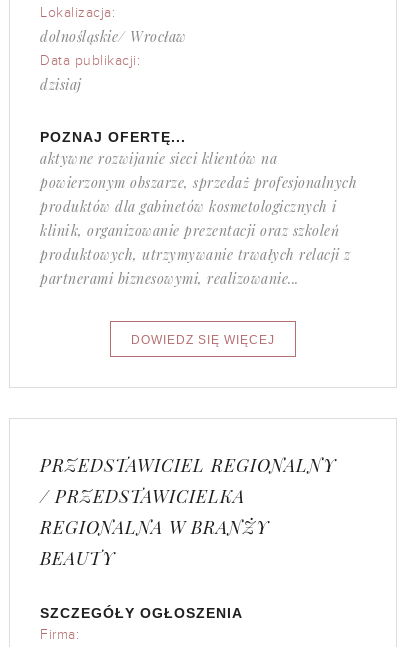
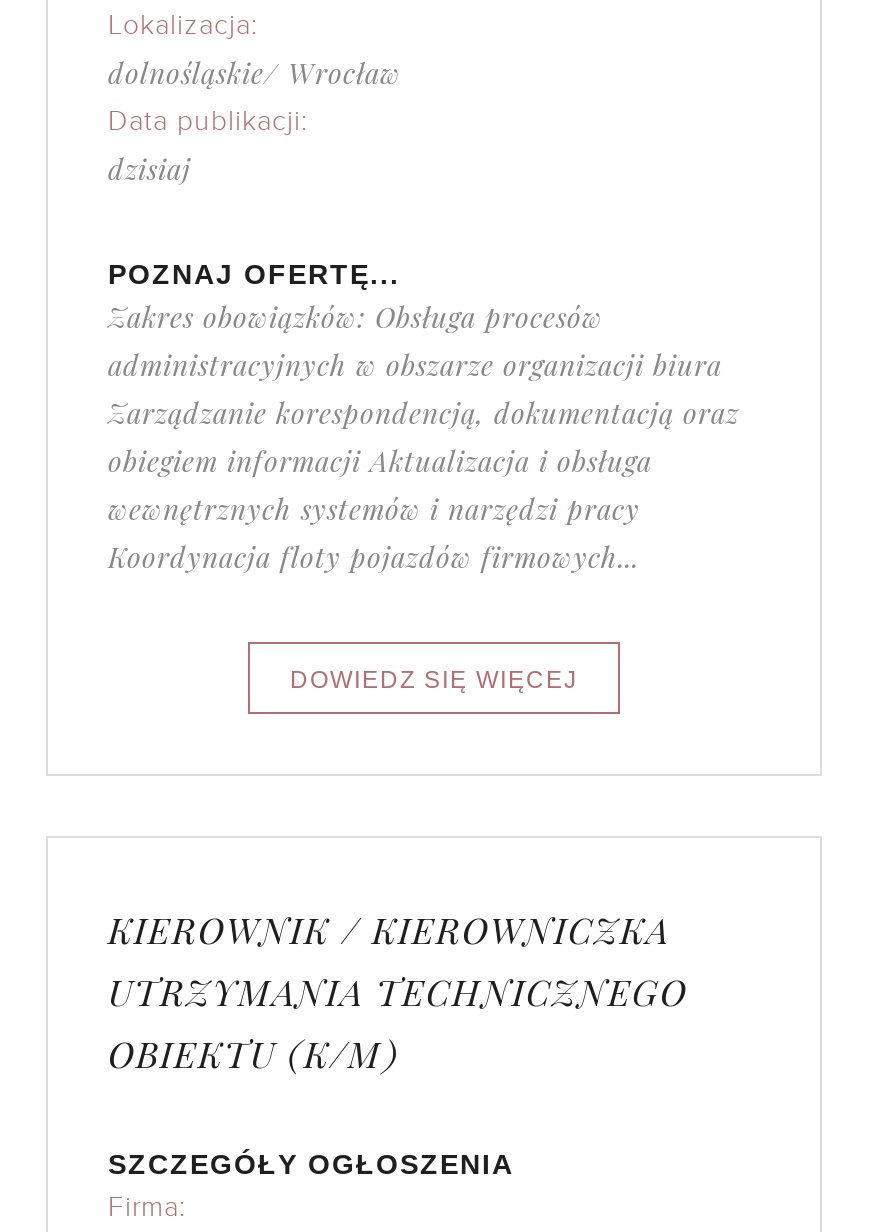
[40,149,357,288] aktywne rozwijanie sieci klientów na | powierzonym obszarze, sprzedaż profesjonalnych | produktów dla gabinetów kosmetologicznych i | klinik, organizowanie prezentacji oraz szkoleń | produktowych, utrzymywanie trwałych relacji z | partnerami biznesowymi, realizowanie... -> [108,298,739,576] Zakres obowiązków: Obsługa procesów | administracyjnych w obszarze organizacji biura | Zarządzanie korespondencją, dokumentacją oraz | obiegiem informacji Aktualizacja i obsługa | wewnętrznych systemów i narzędzi pracy | Koordynacja floty pojazdów firmowych...
[40,453,336,570] PRZEDSTAWICIEL REGIONALNY | / PRZEDSTAWICIELKA | REGIONALNA W BRANŻY | BEAUTY -> [108,906,688,1078] KIEROWNIK / KIEROWNICZKA | UTRZYMANIA TECHNICZNEGO | OBIEKTU (K/M)

